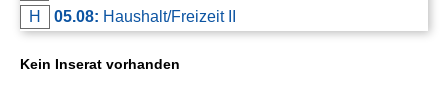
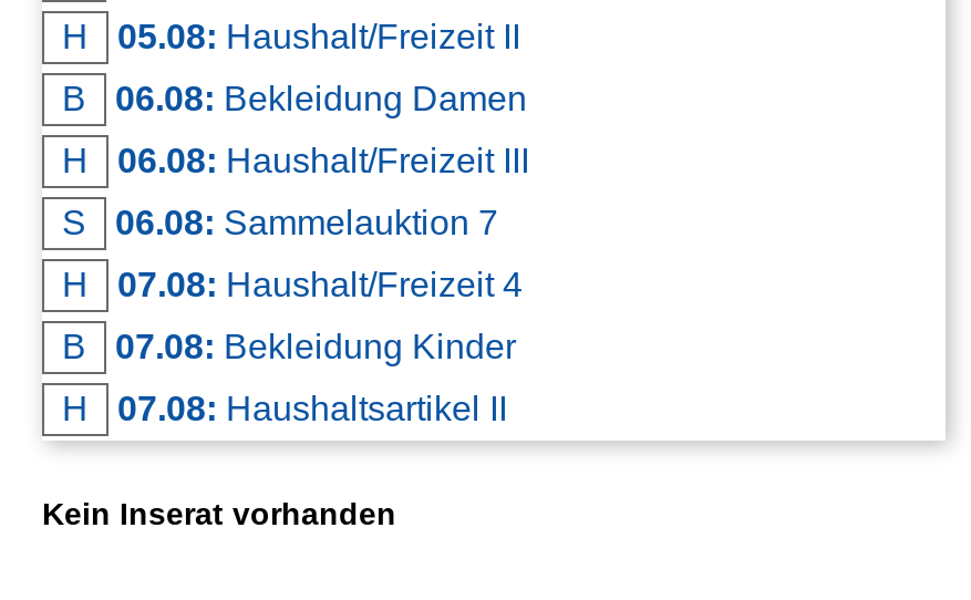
none -> [62,79,529,427] B | 06.08: Bekleidung Damen | H | 06.08: Haushalt/Freizeit III | S | 06.08: Sammelauktion 7 | H | 07.08: Haushalt/Freizeit 4 | B | 07.08: Bekleidung Kinder | H | 07.08: Haushaltsartikel II

